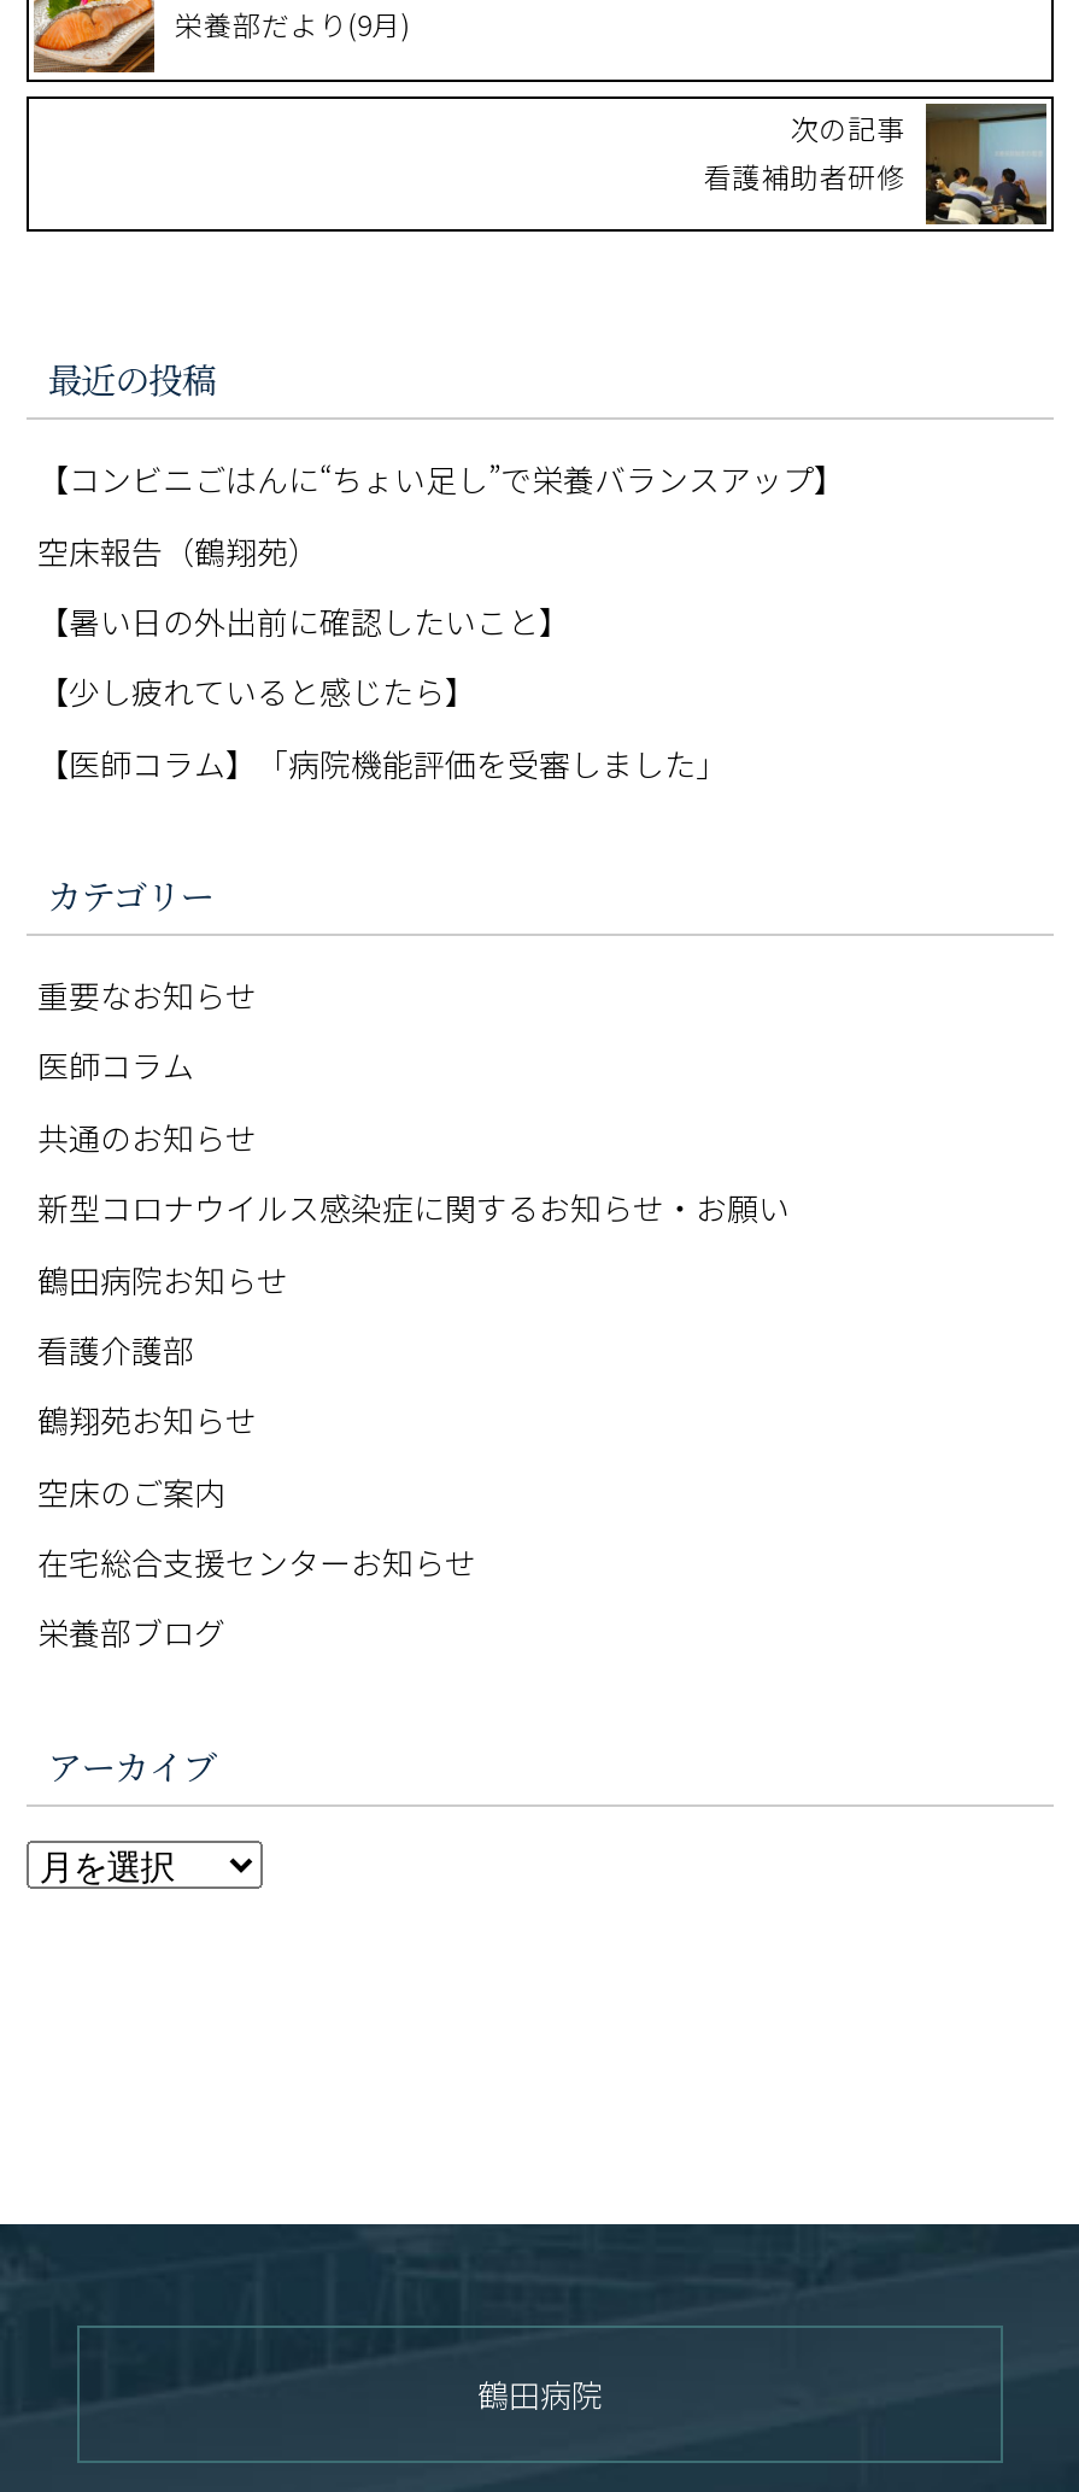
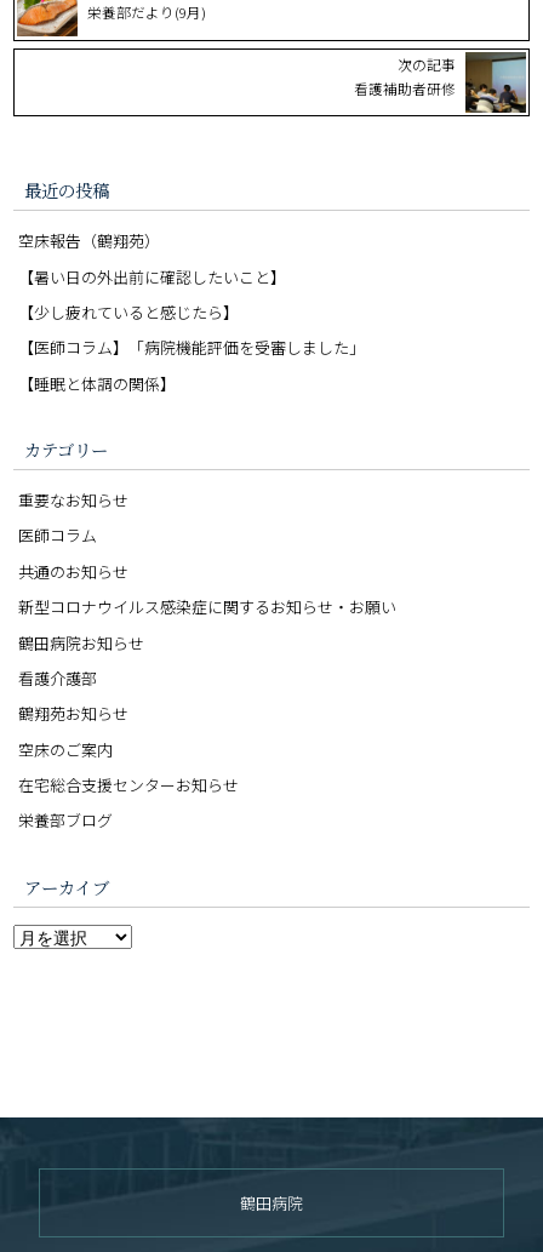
[37,457,845,503] 【コンビニごはんに“ちょい足し”で栄養バランスアップ】 -> none
moved [37,528,727,786] -> [19,229,365,359]: 空床報告（鶴翔苑） | 【暑い日の外出前に確認したいこと】 | 【少し疲れていると感じたら】 | 【医師コラム】「病院機能評価を受審しました」
none -> [19,372,176,395] 【睡眠と体調の関係】

